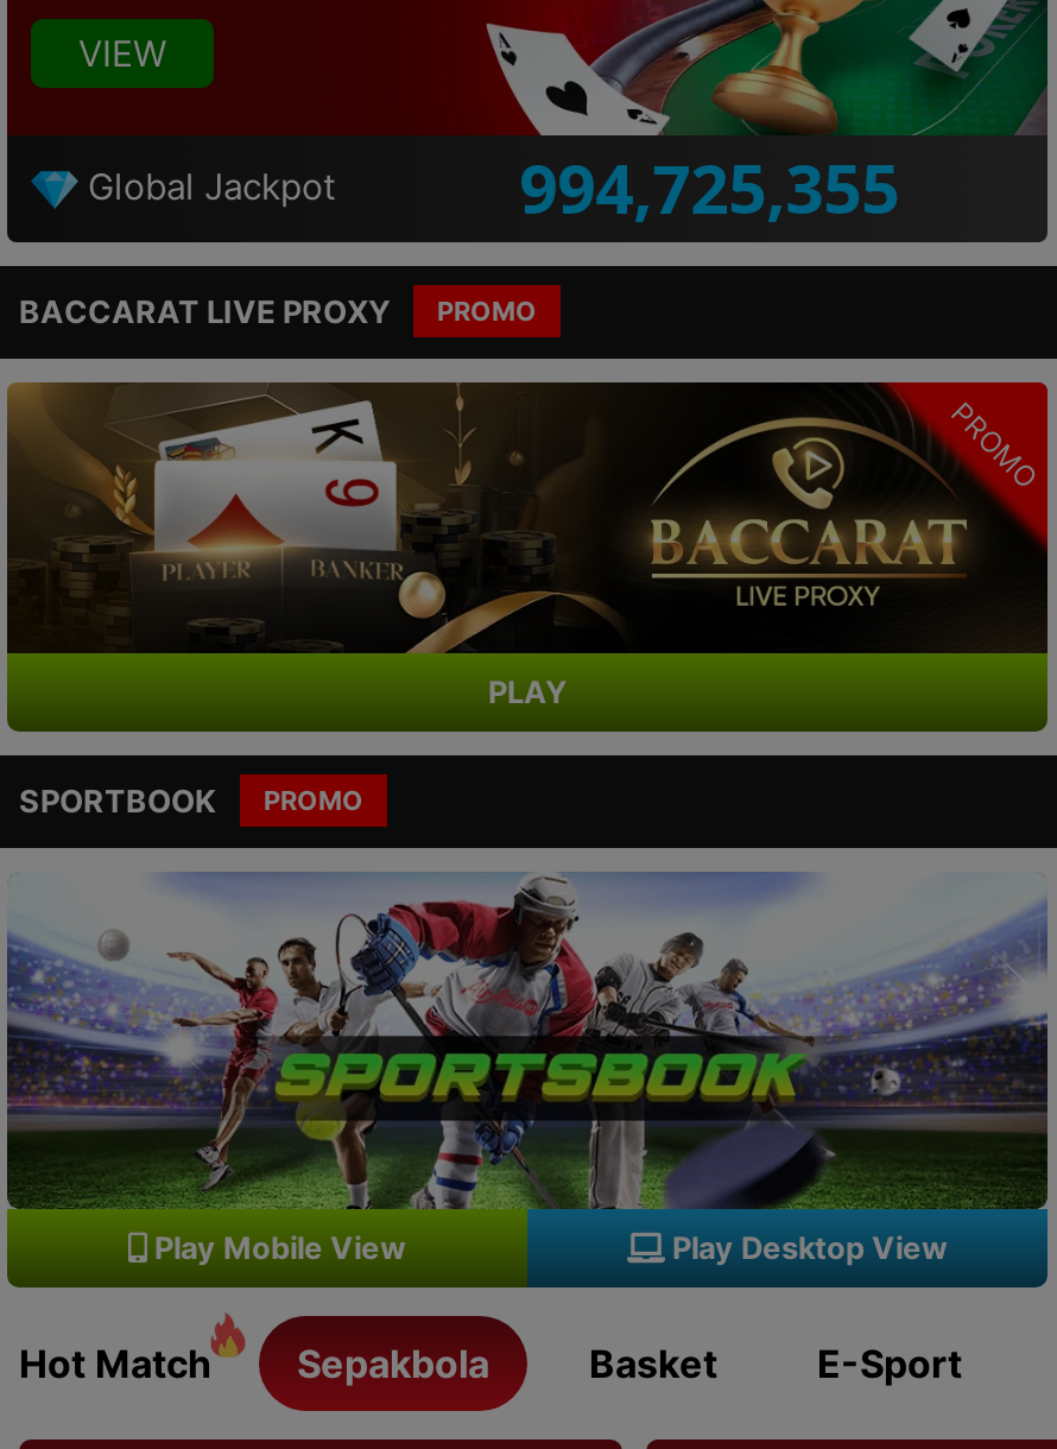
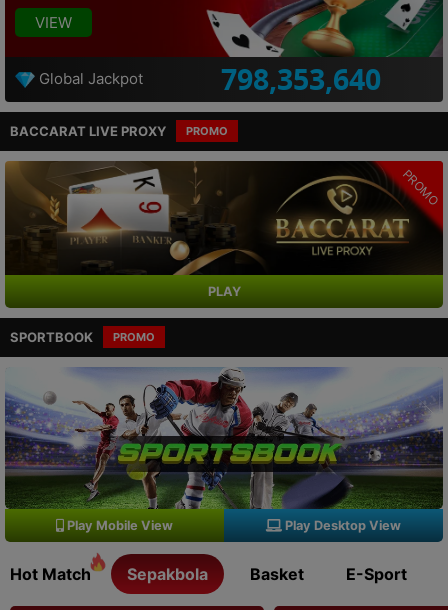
[519,139,899,234] 994,725,355 -> [221,58,381,98] 798,353,640

